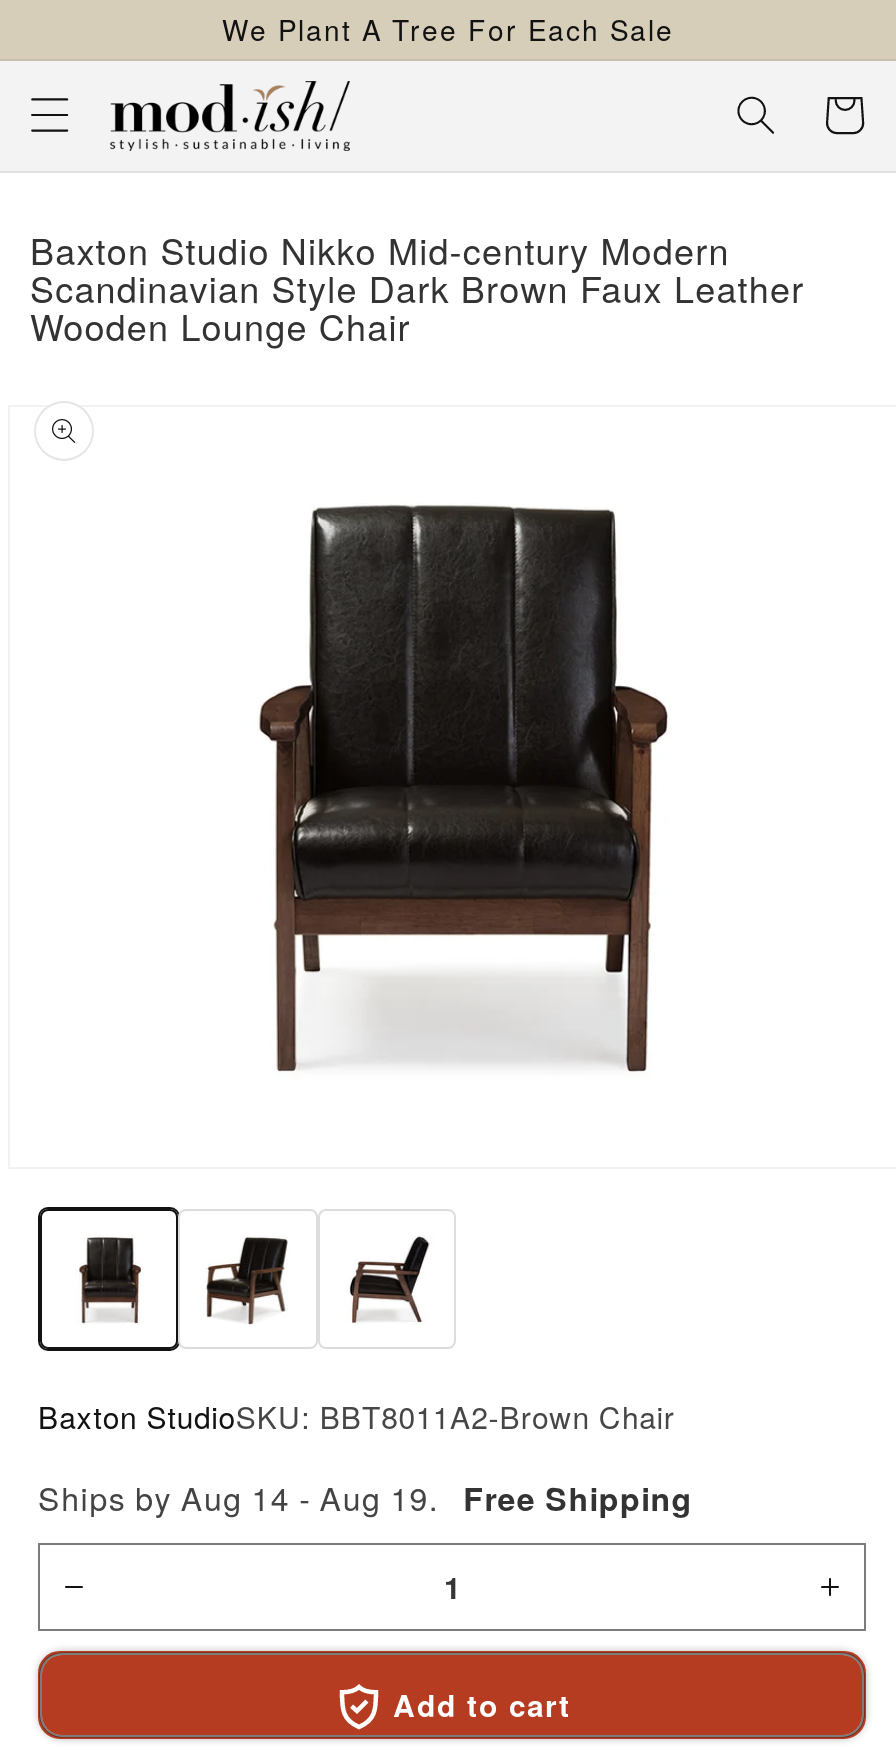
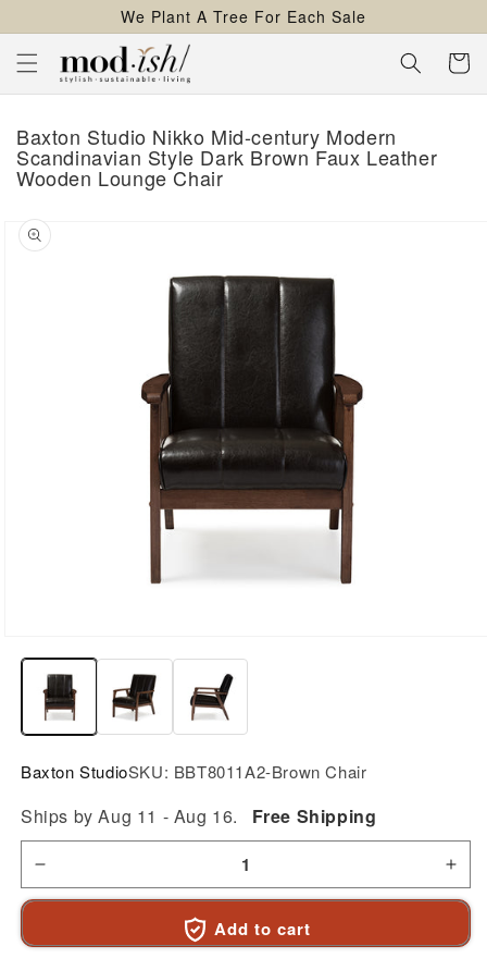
[38,1475,693,1521] Ships by Aug 14 - Aug 19. Free Shipping -> [21,803,377,828] Ships by Aug 11 - Aug 16. Free Shipping

